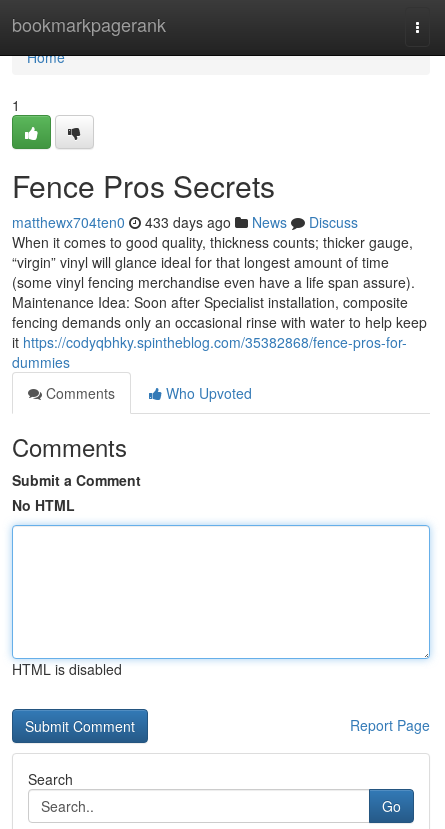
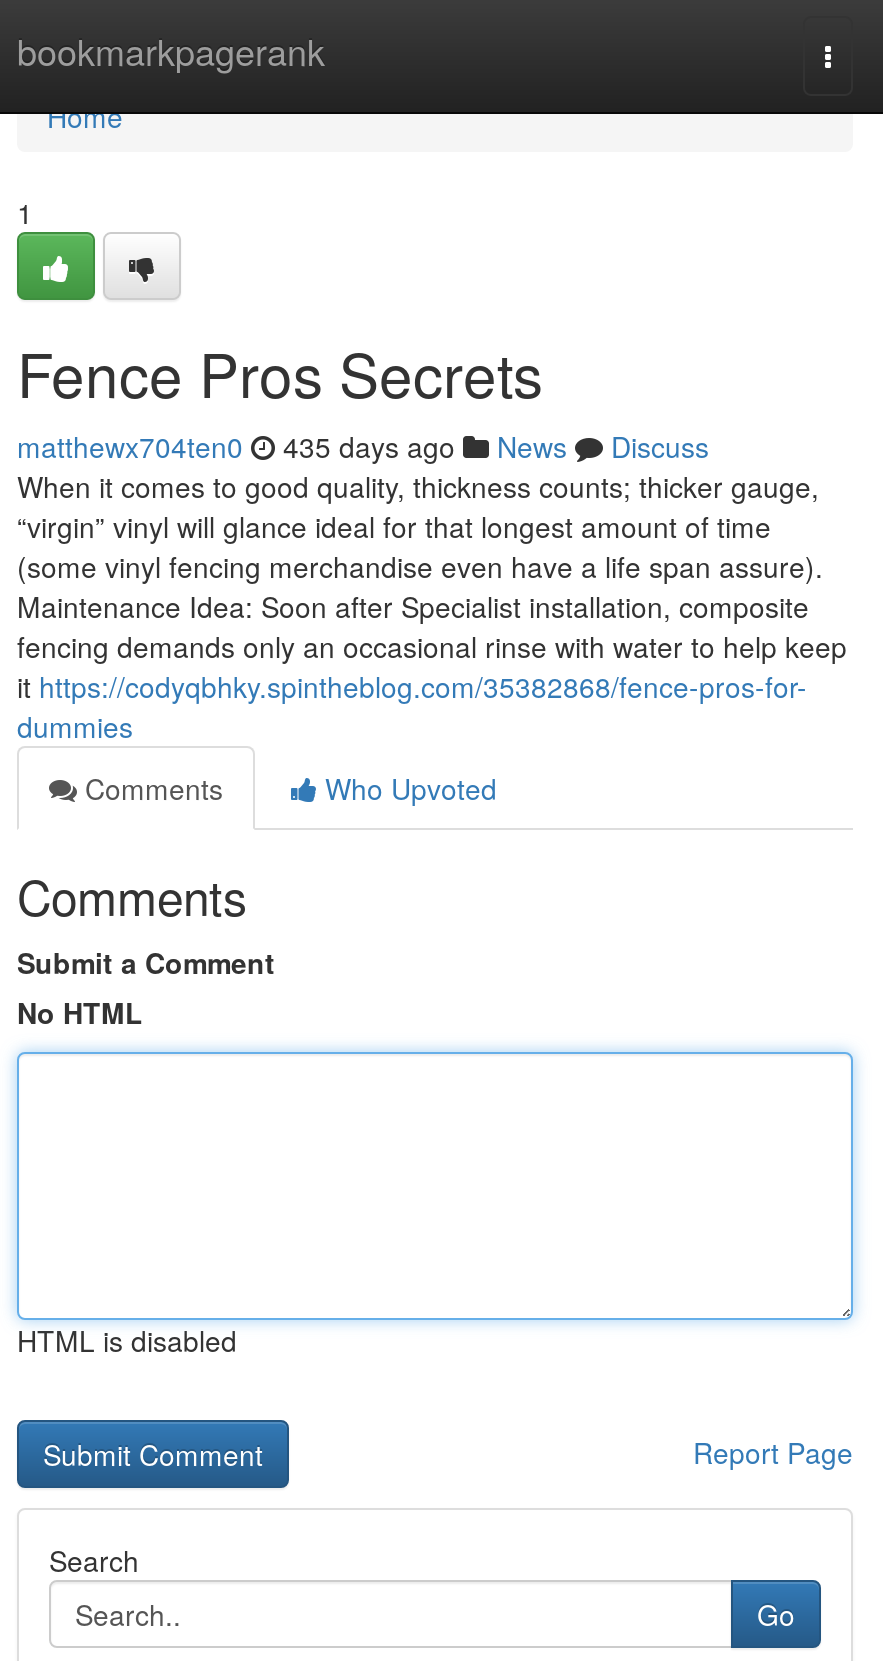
[12,212,358,232] matthewx704ten0 433 days ago News Discuss -> [17,426,709,466] matthewx704ten0 435 days ago News Discuss

